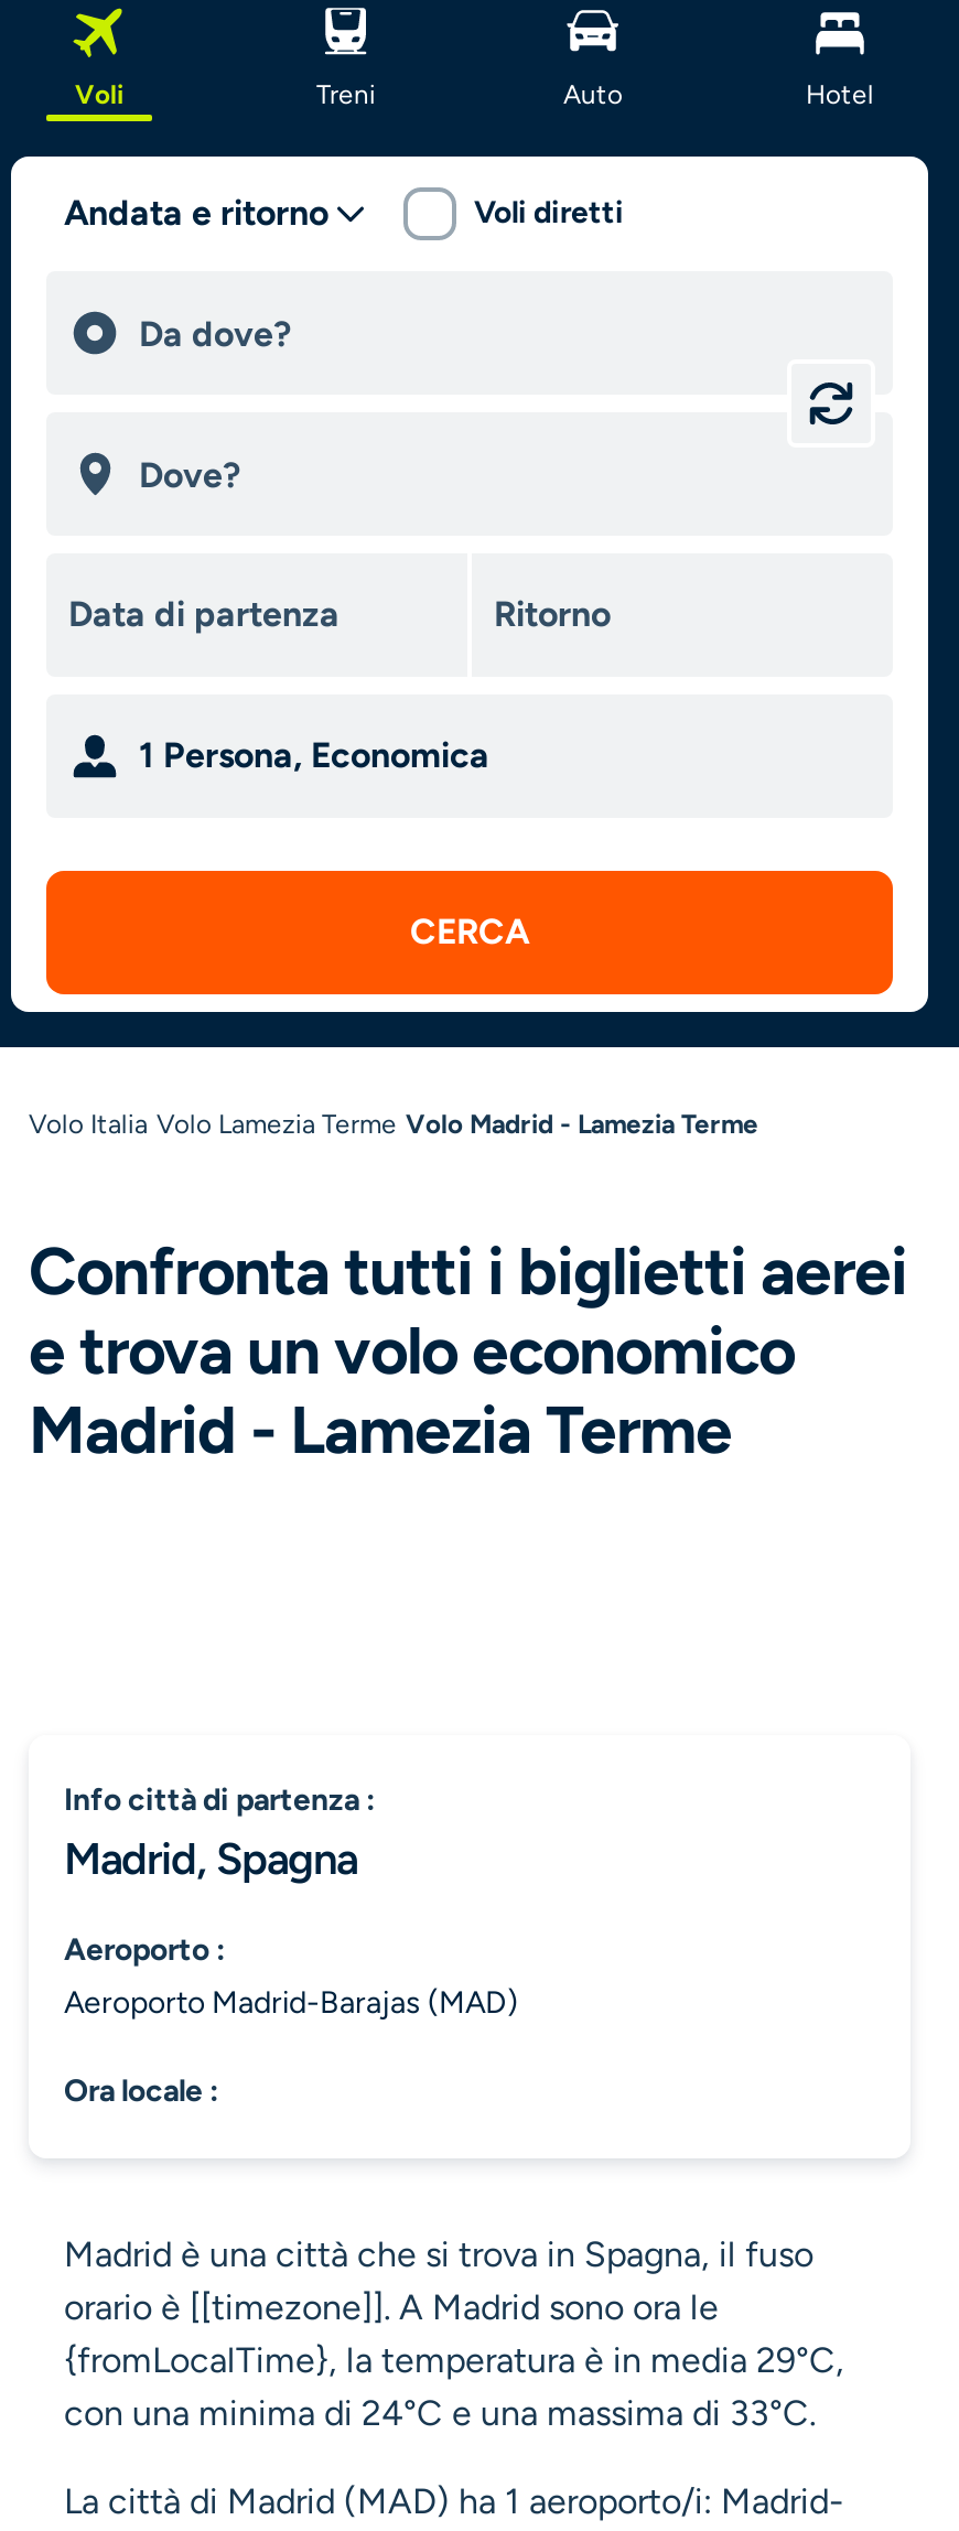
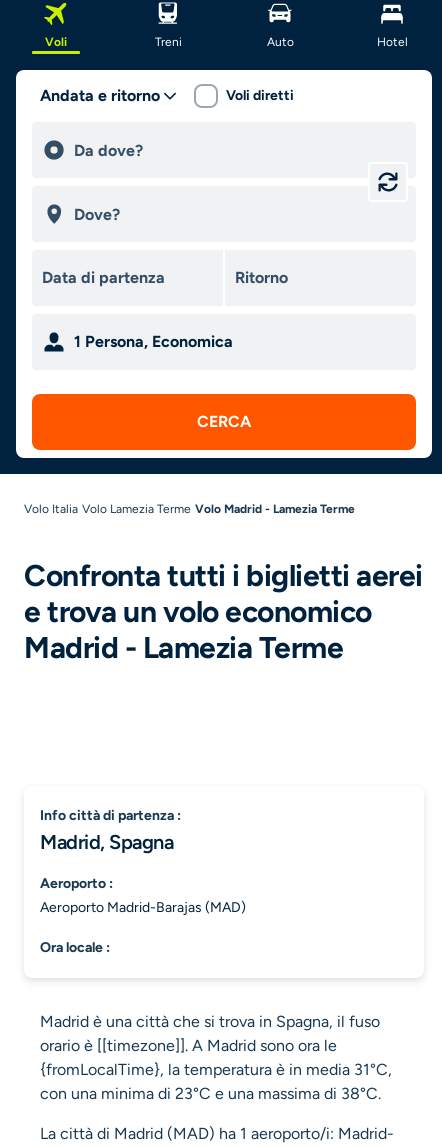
[64,2339,844,2381] {fromLocalTime}, la temperatura è in media 29°C, -> [40,1060,392,1079] {fromLocalTime}, la temperatura è in media 31°C,
[64,2392,816,2434] con una minima di 24°C e una massima di 33°C. -> [40,1084,381,1103] con una minima di 23°C e una massima di 38°C.

